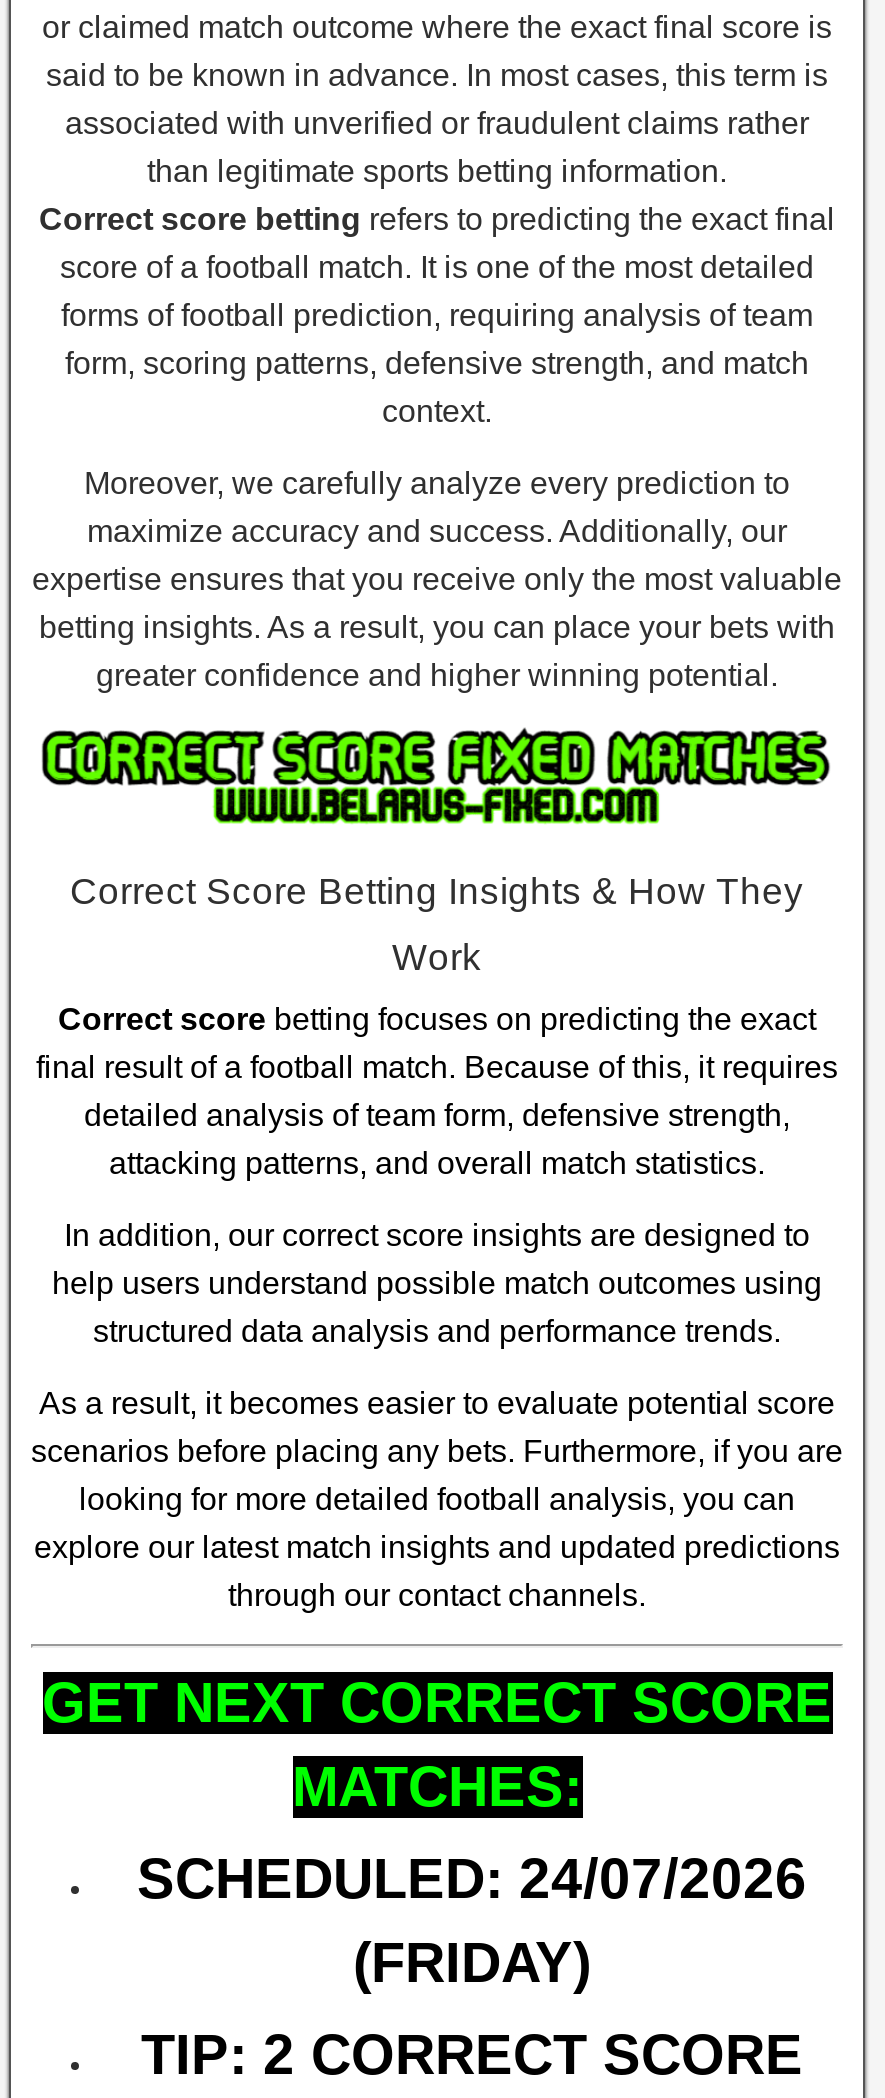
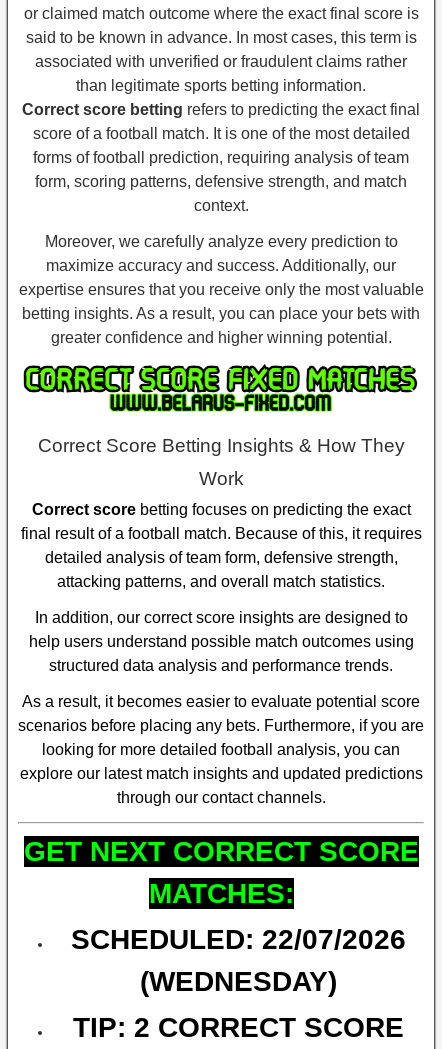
[137,1848,807,1994] SCHEDULED: 24/07/2026 | (FRIDAY) -> [71,924,406,997] SCHEDULED: 22/07/2026 | (WEDNESDAY)

